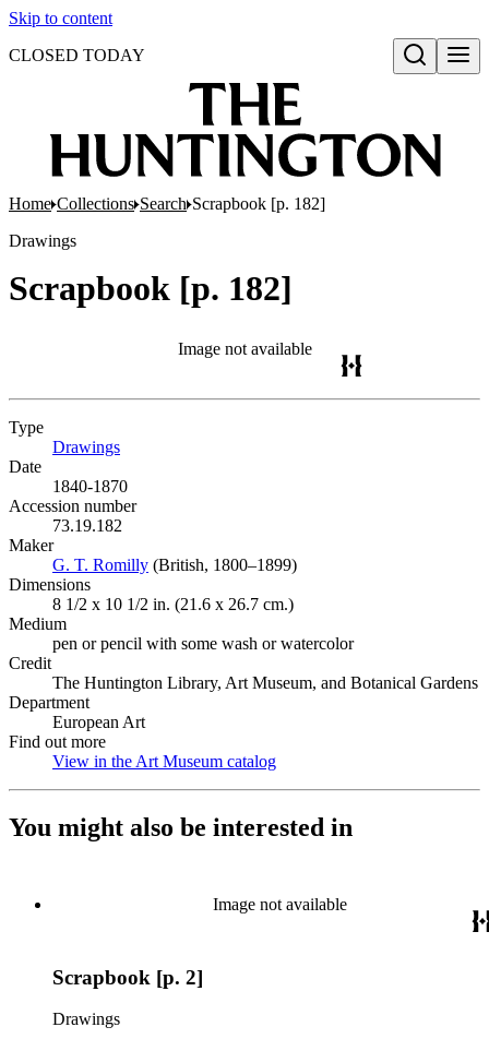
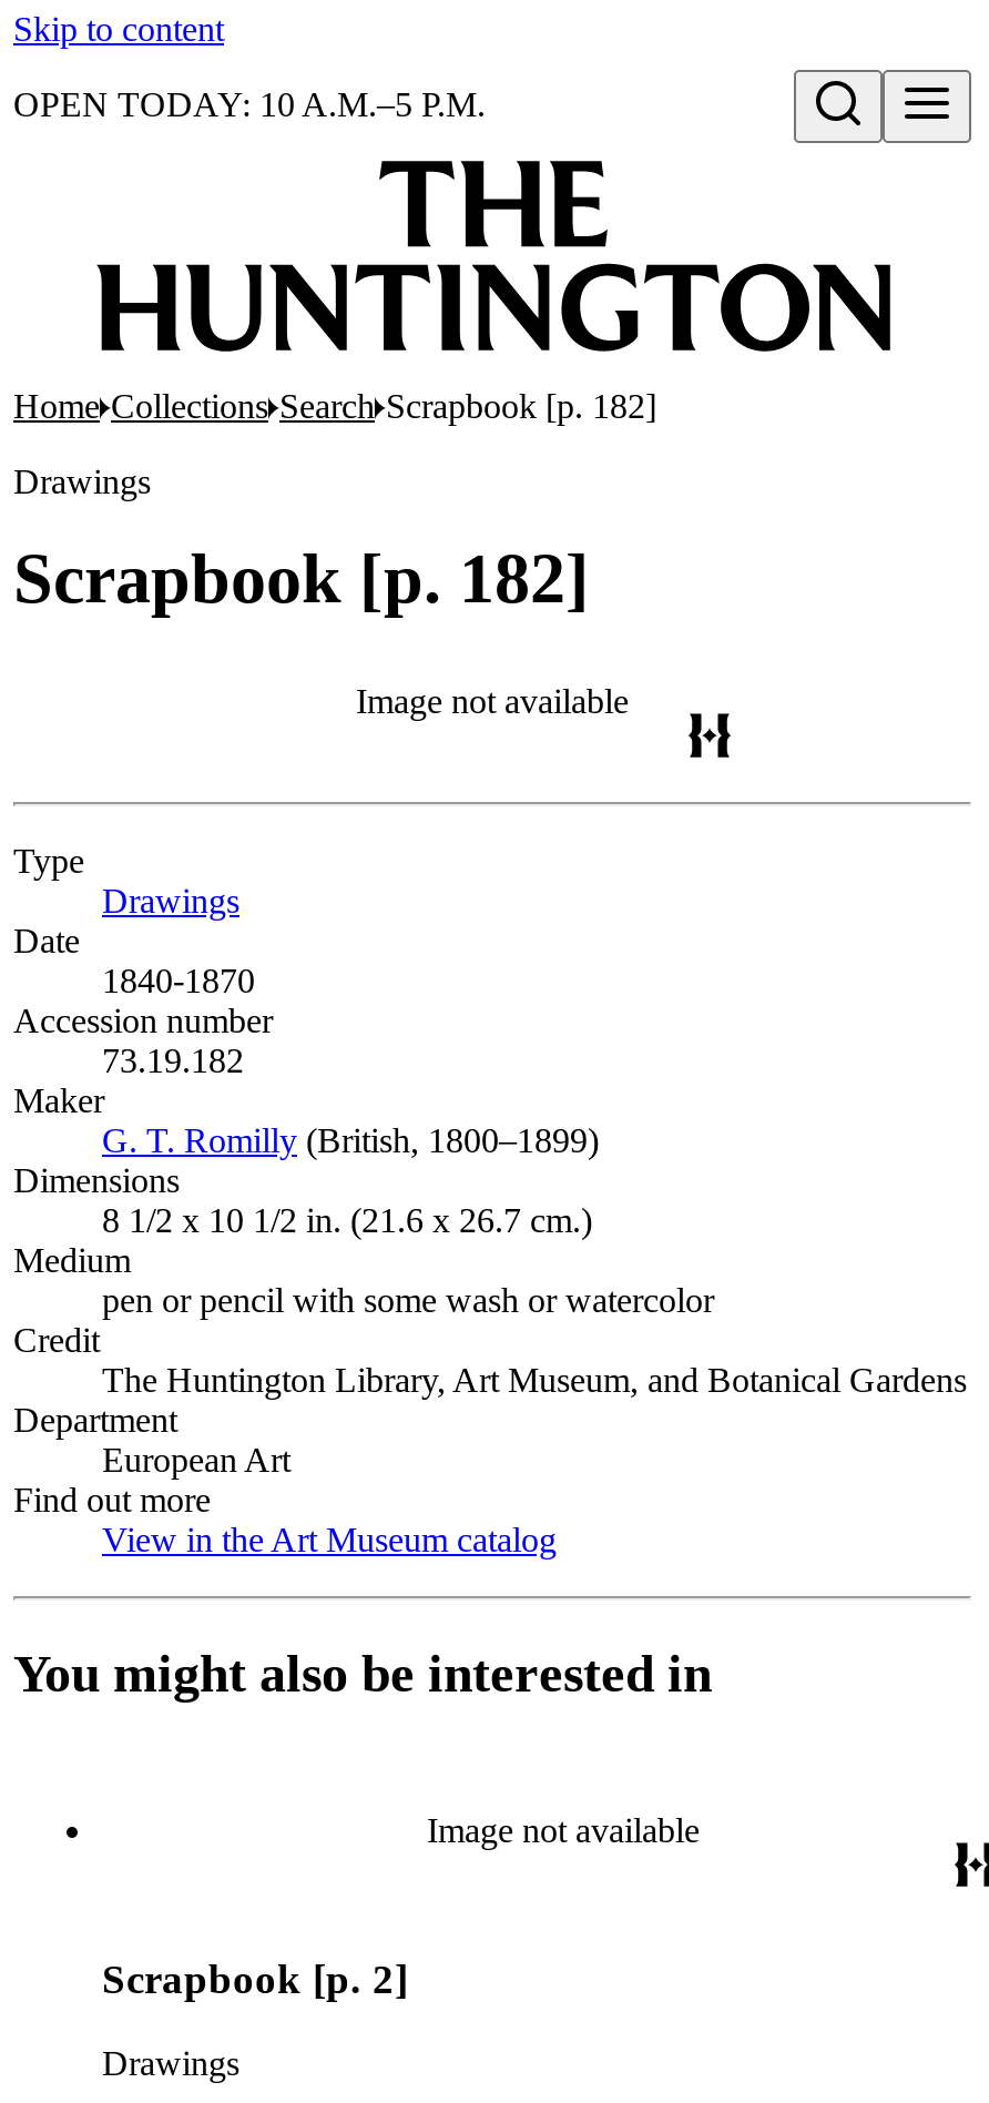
[9,46,145,64] CLOSED TODAY -> [13,85,486,123] OPEN TODAY: 10 A.M.–5 P.M.

